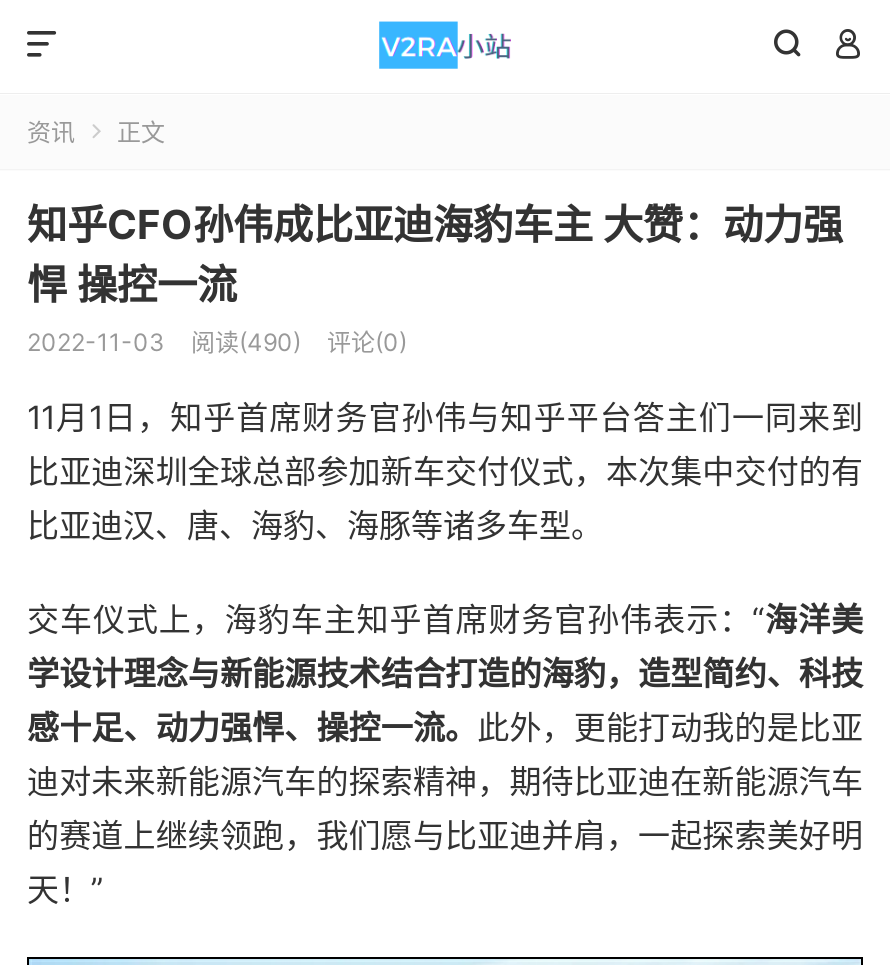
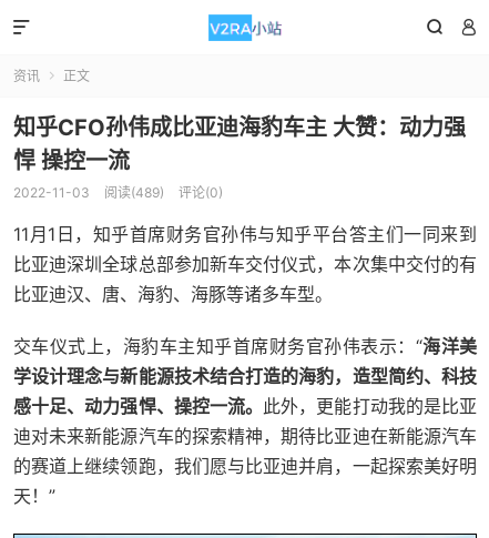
[27,327,407,357] 2022-11-03 阅读(490) 评论(0) -> [13,184,223,201] 2022-11-03 阅读(489) 评论(0)

